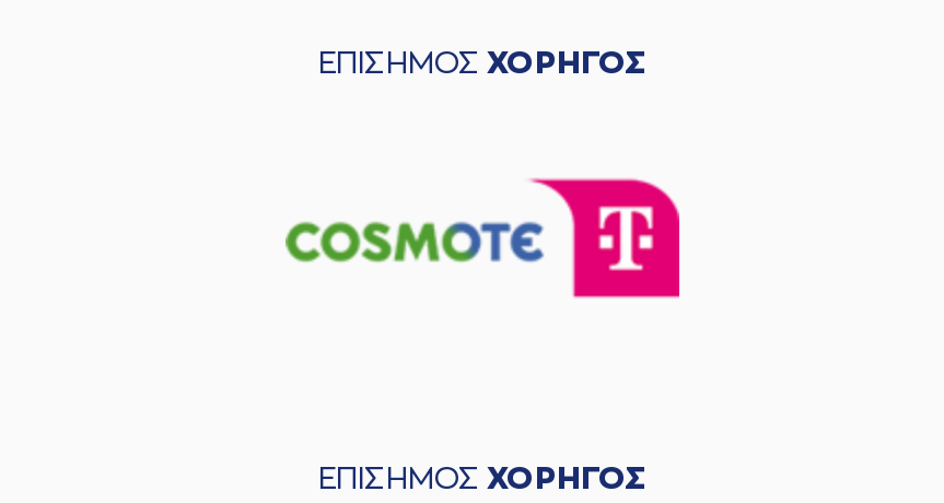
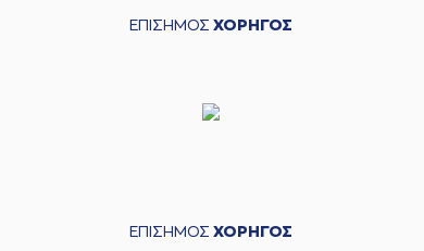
[283,176,681,301] [image] -> none

